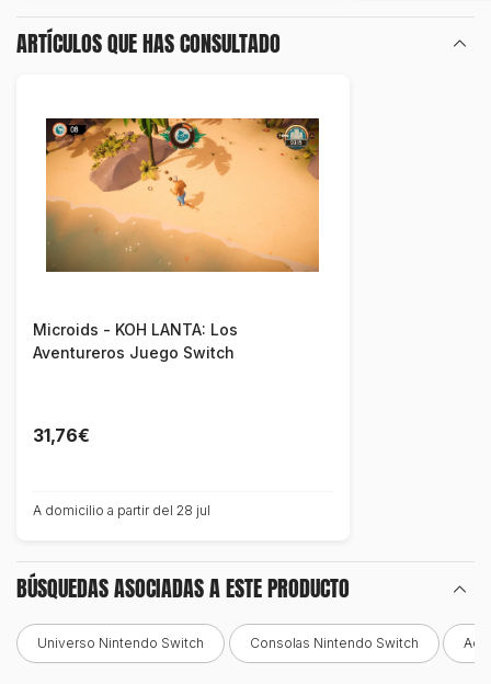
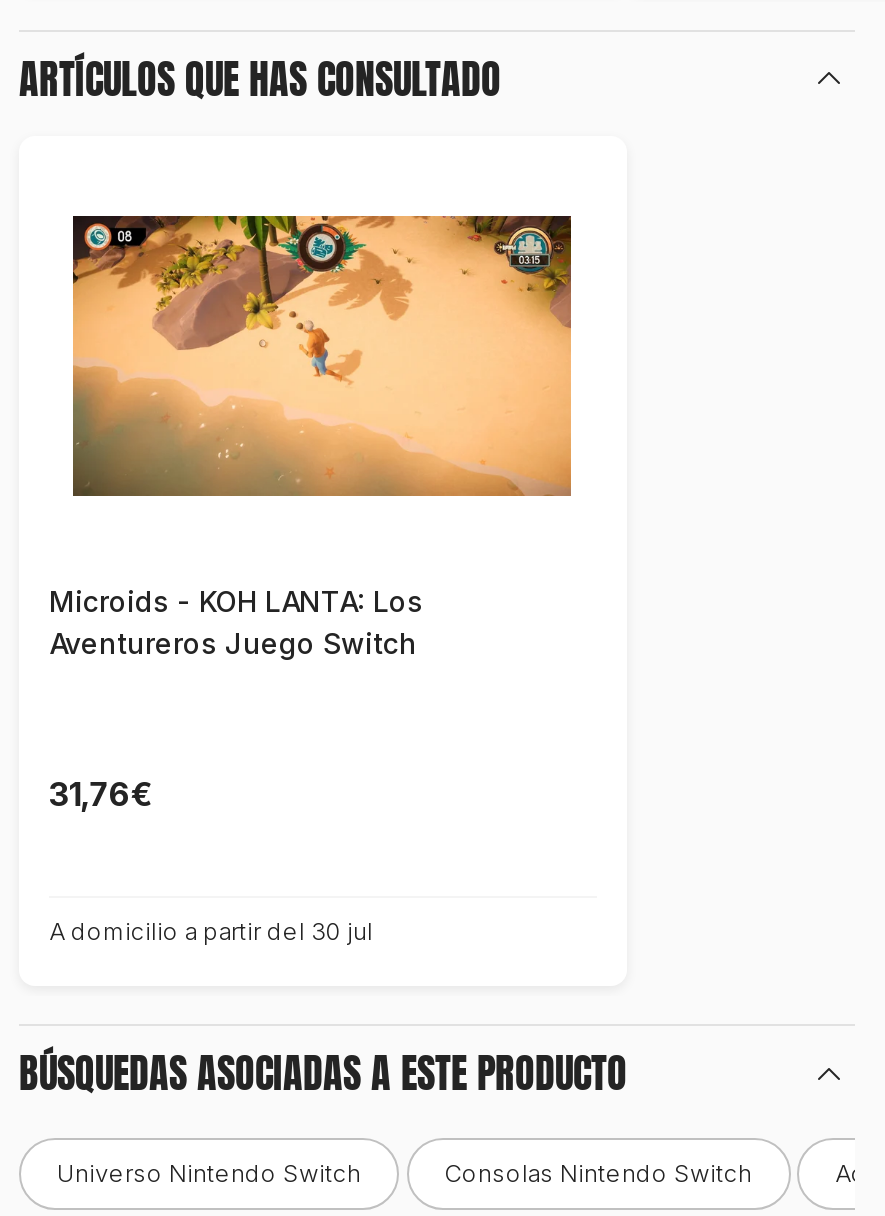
[33,503,210,519] A domicilio a partir del 28 jul -> [49,917,373,947] A domicilio a partir del 30 jul

